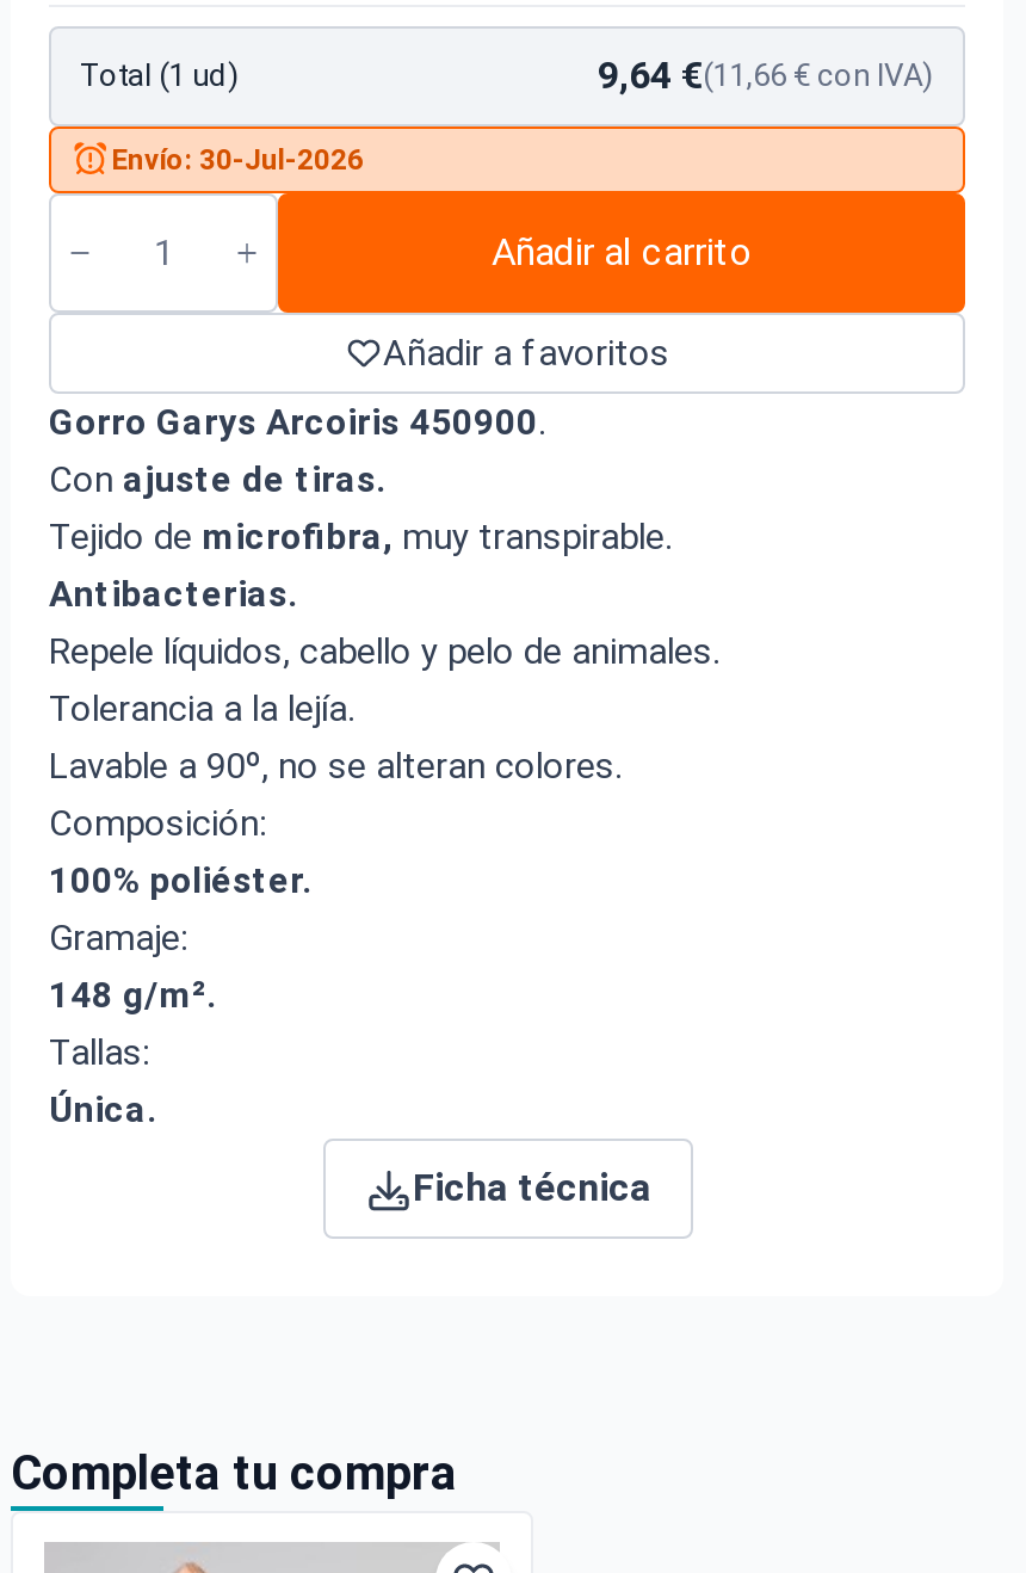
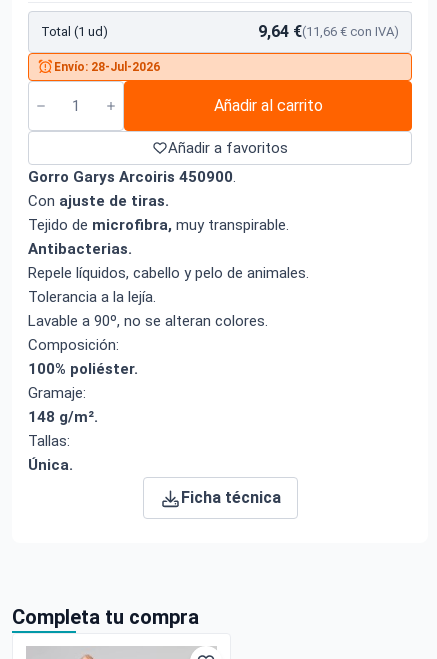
[111,143,364,177] Envío: 30-Jul-2026 -> [54,60,160,74] Envío: 28-Jul-2026

